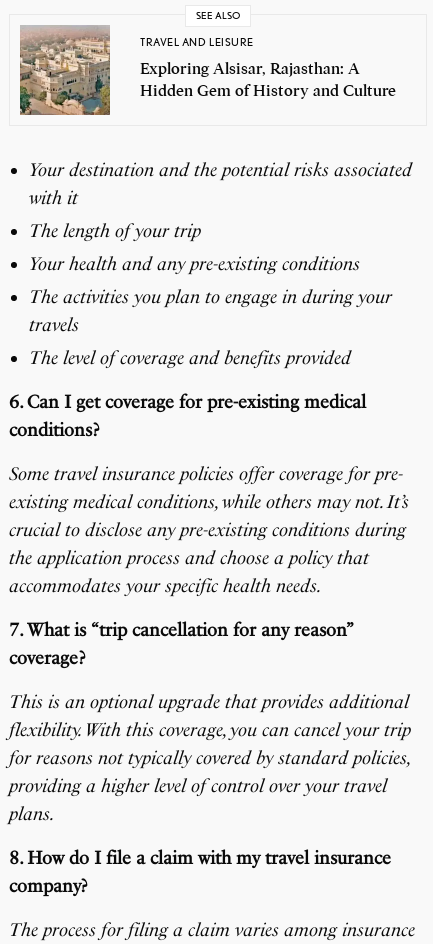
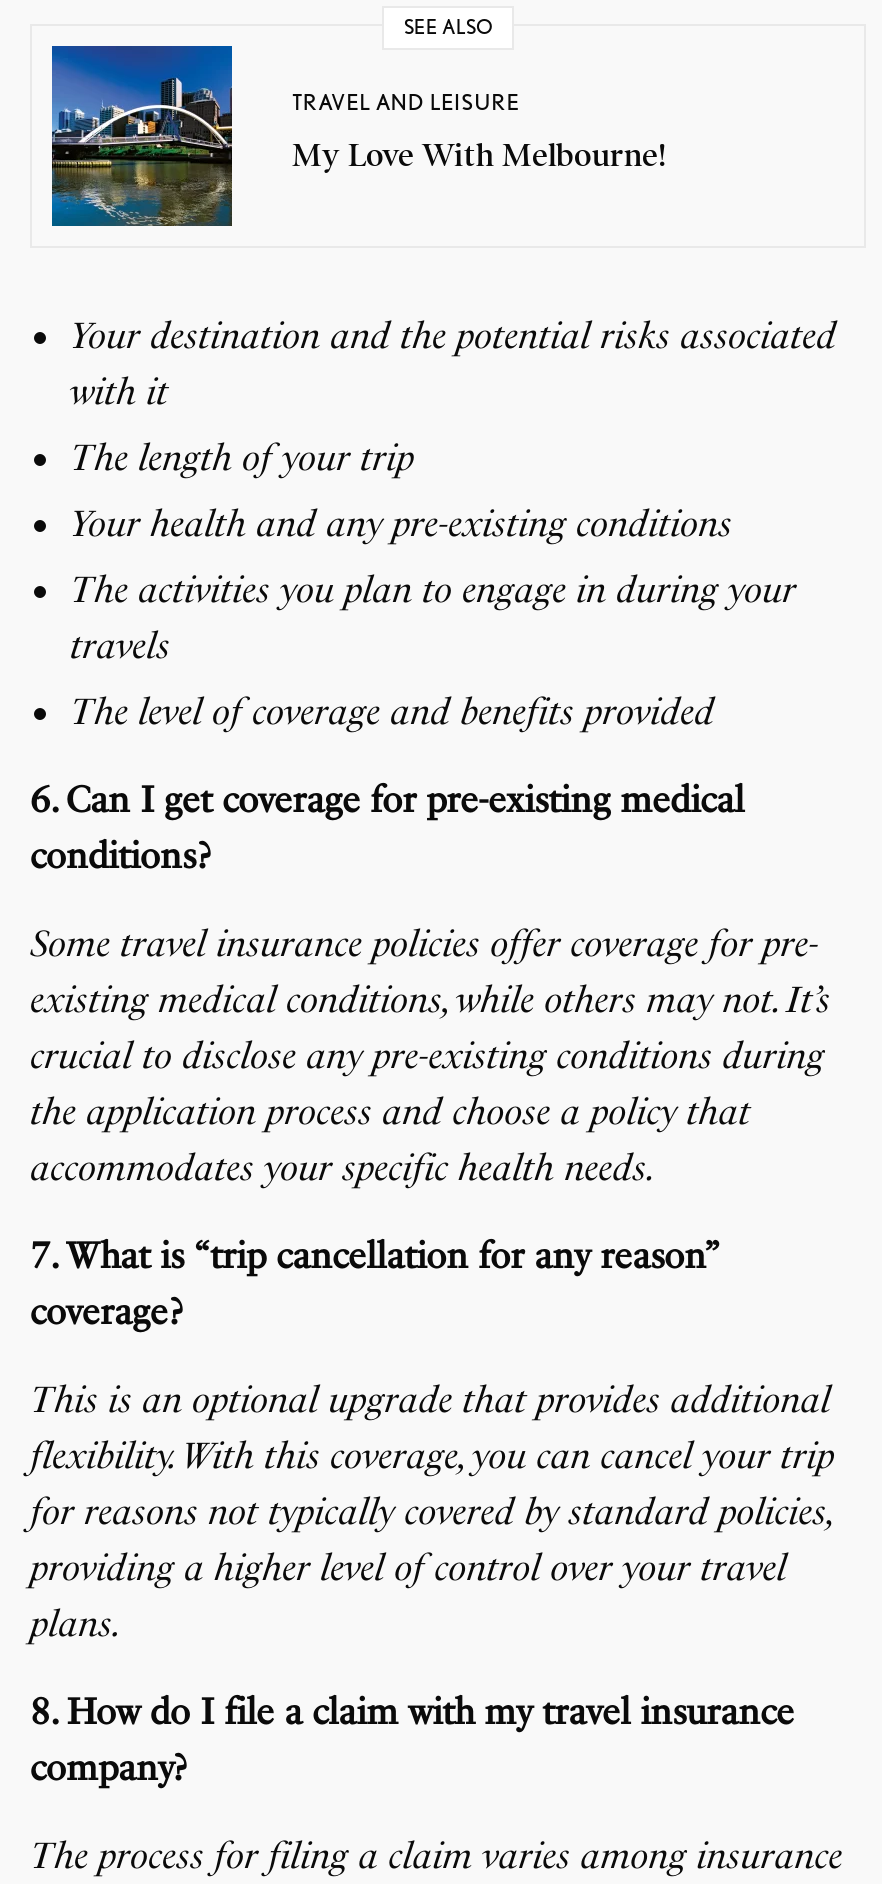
[19,25,396,116] [image] | Exploring Alsisar, Rajasthan: A | Hidden Gem of History and Culture -> [50,44,666,228] [image] | My Love With Melbourne!

